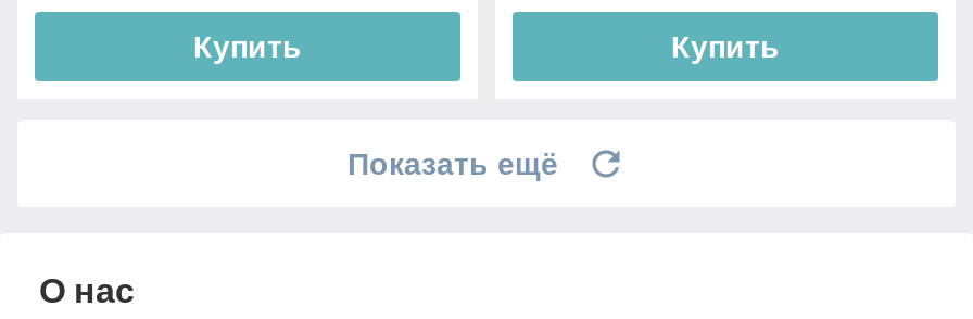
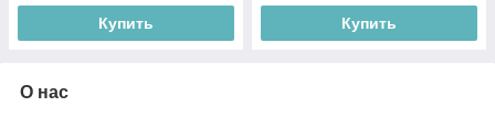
[347,146,558,181] Показать ещё -> none

